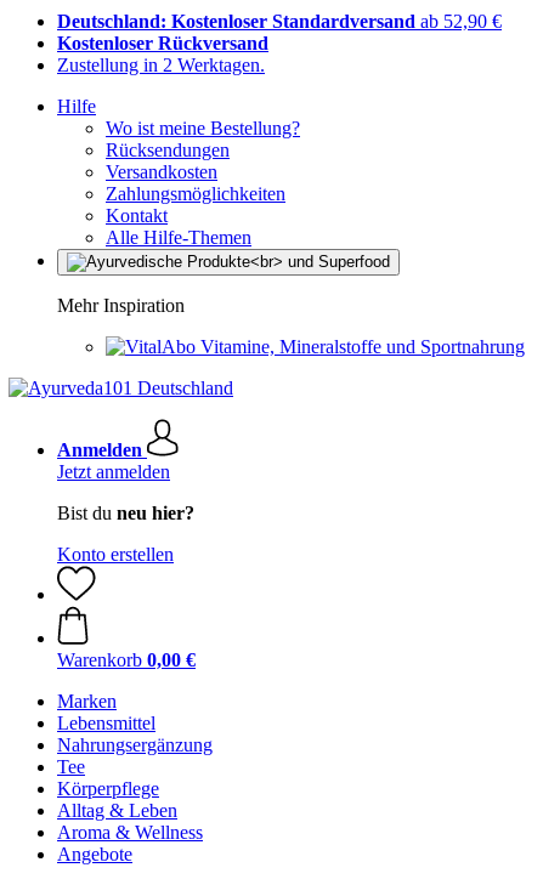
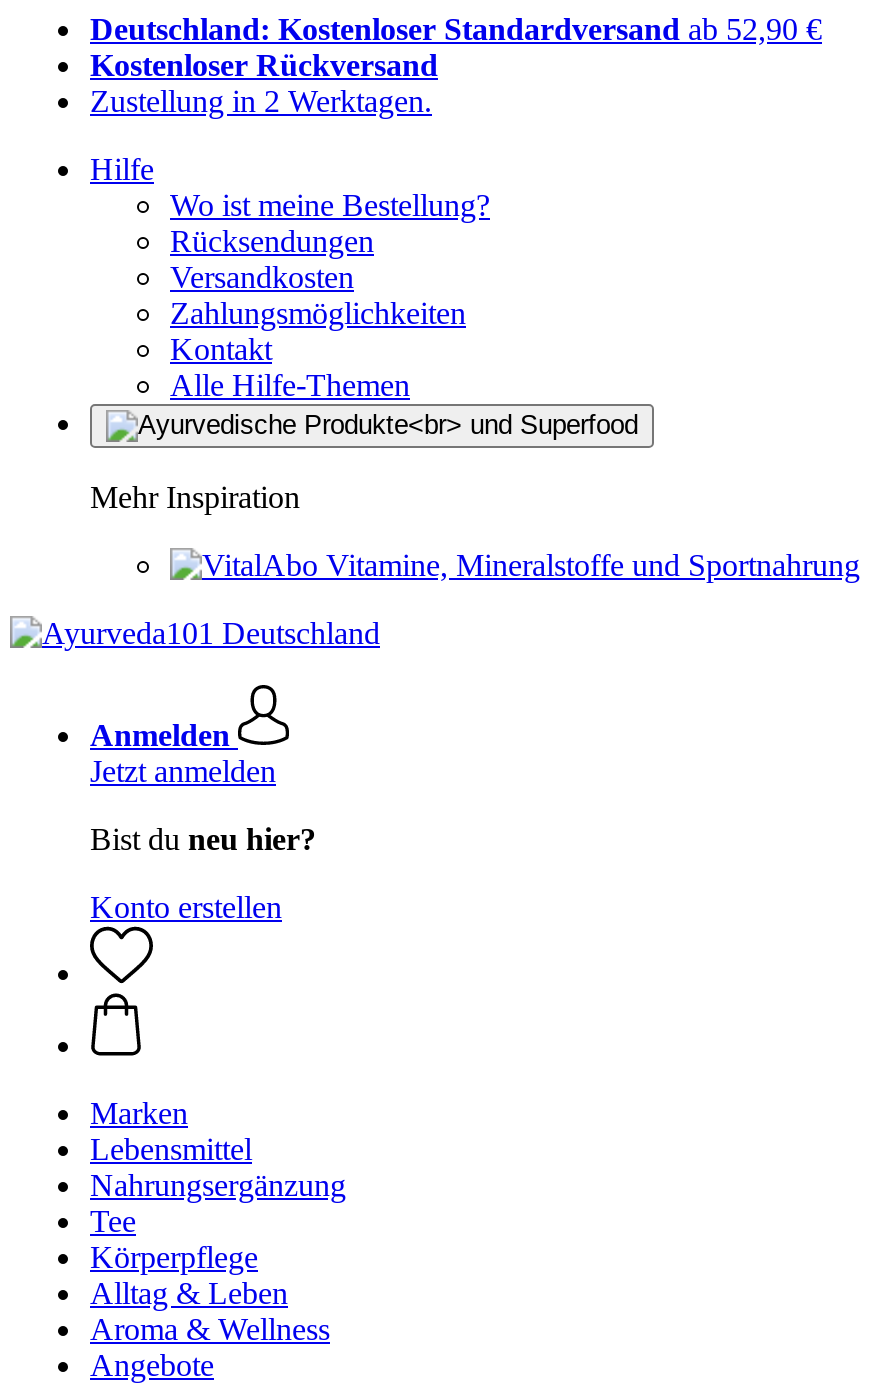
[57,650,196,670] Warenkorb 0,00 € -> none

